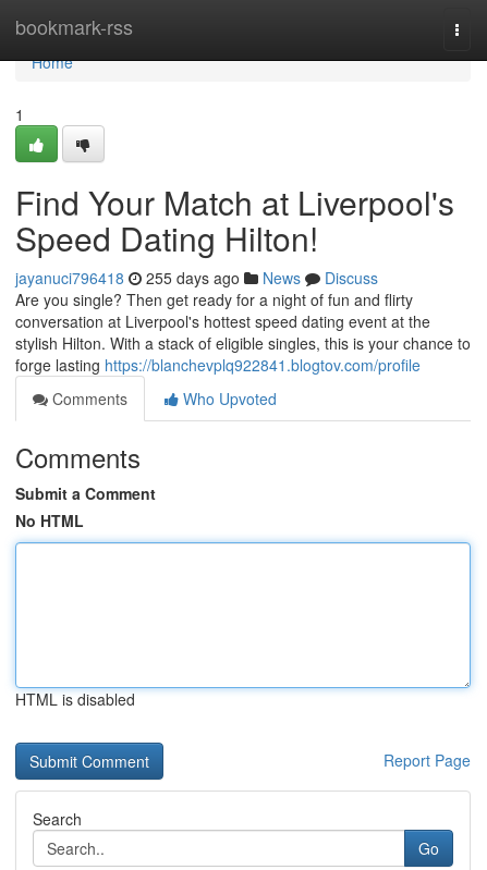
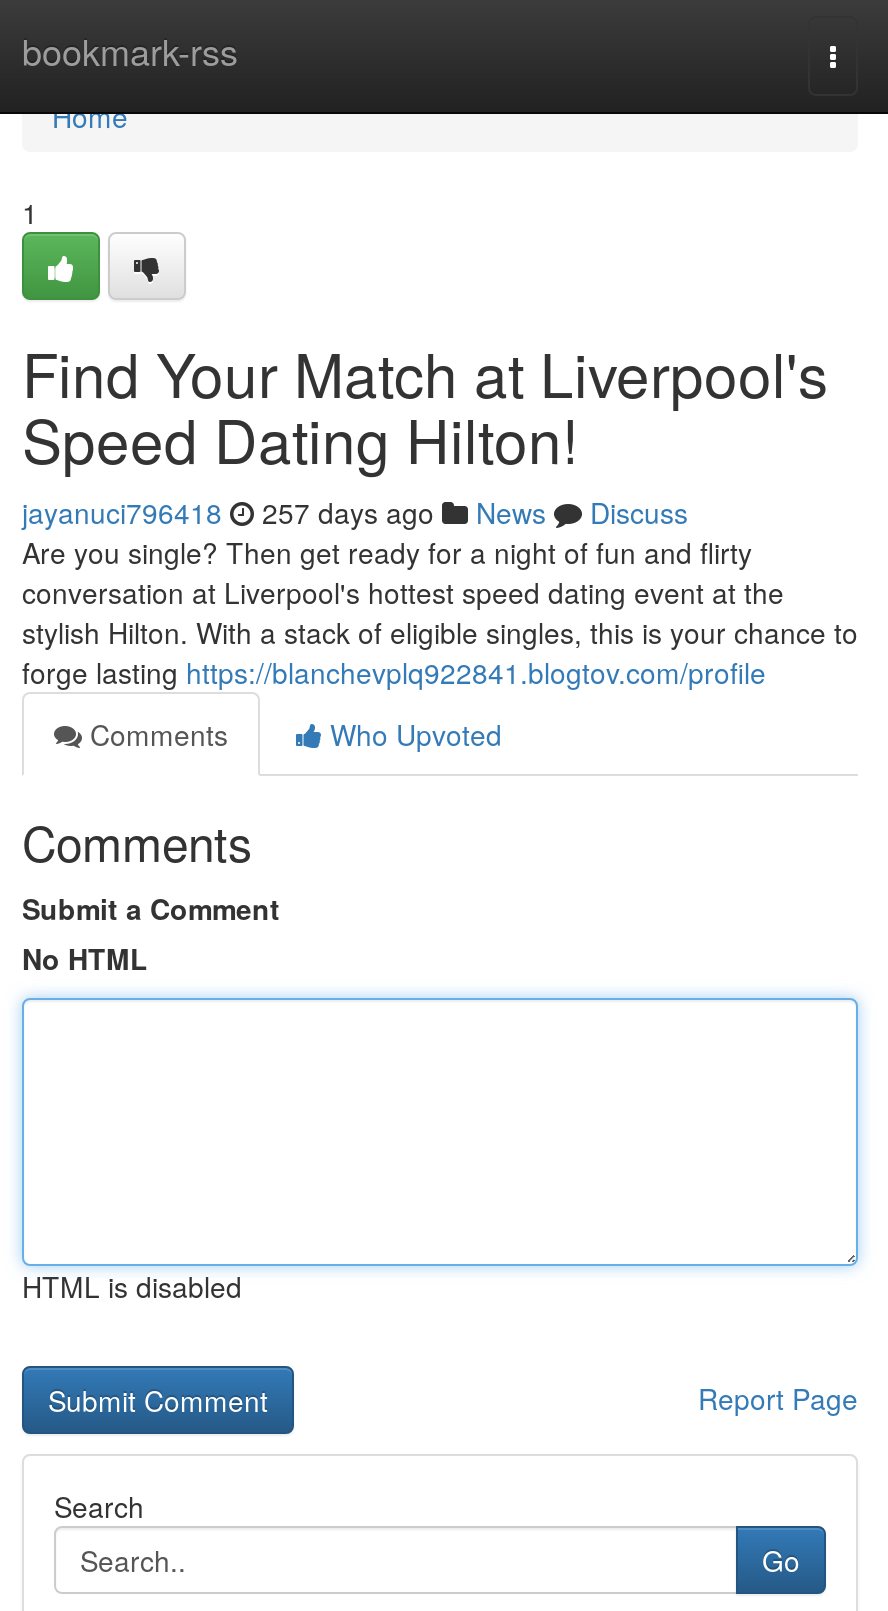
[15,267,378,289] jayanuci796418 255 days ago News Discuss -> [22,492,688,532] jayanuci796418 257 days ago News Discuss

